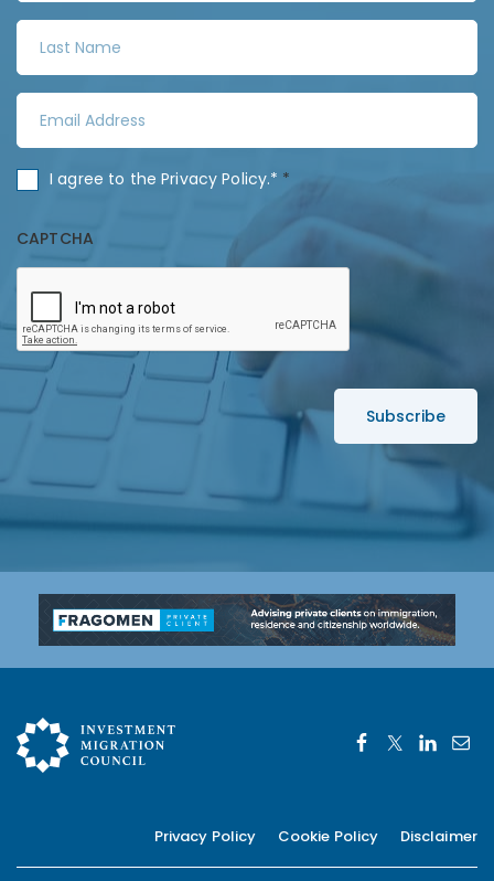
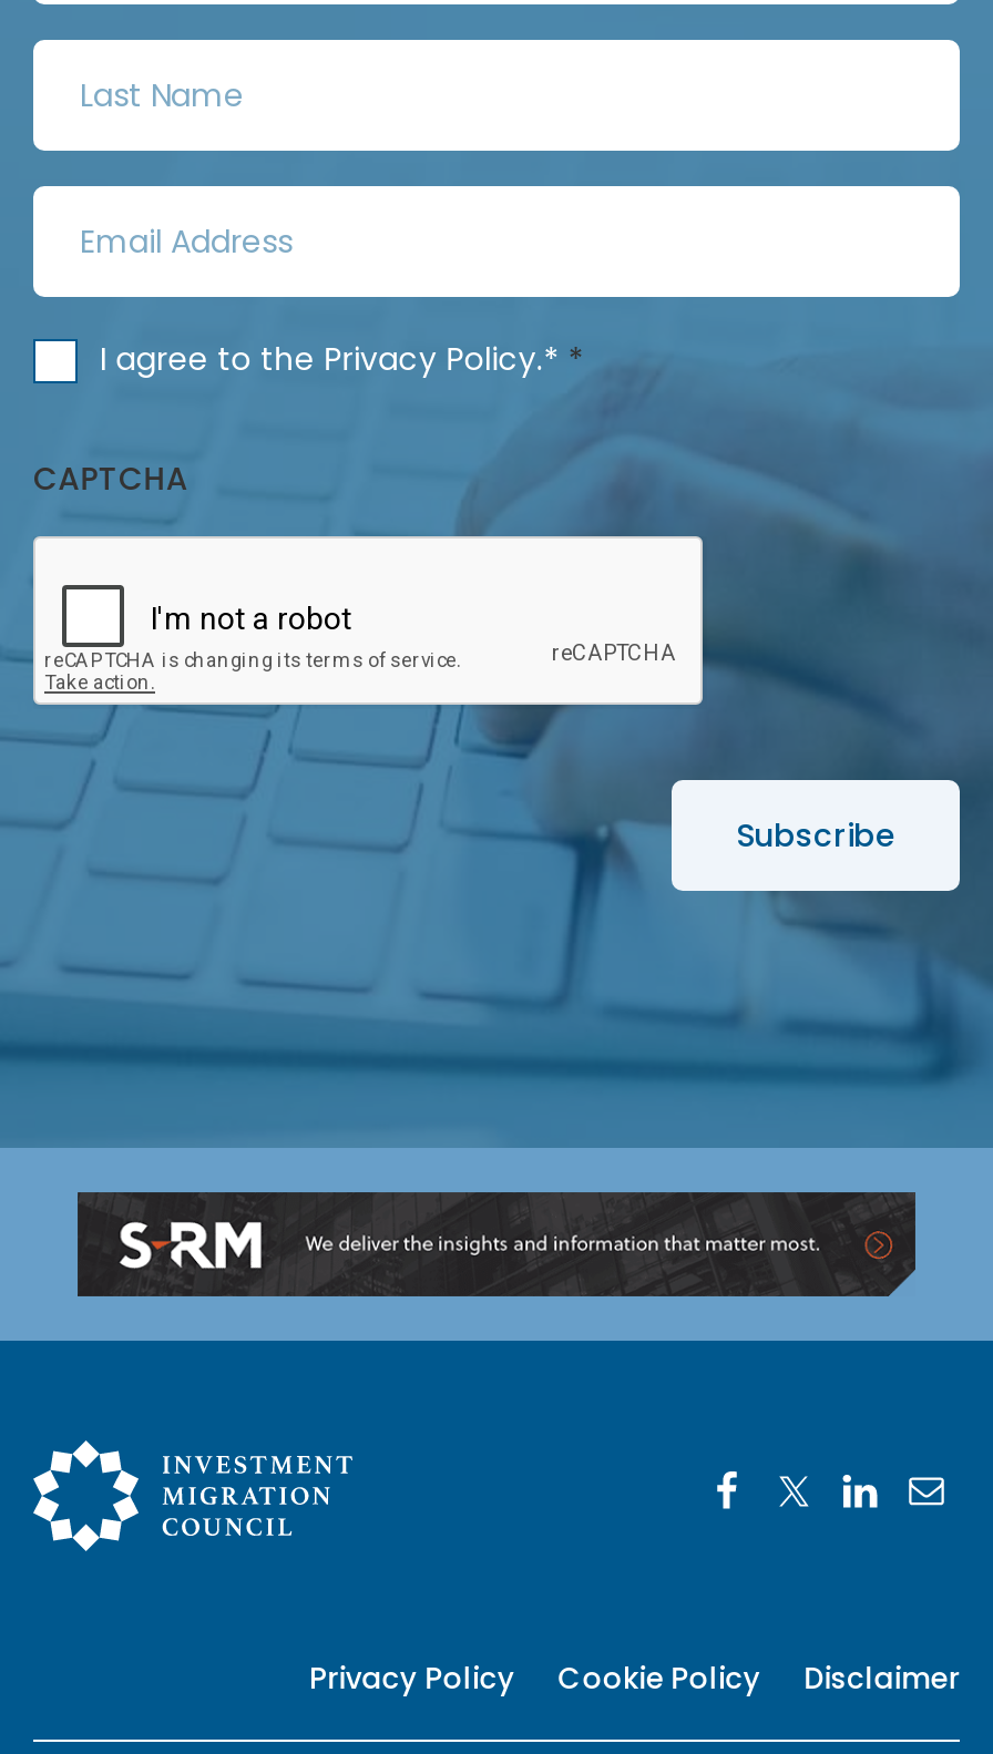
[42,596,457,647] [image] -> [82,1194,915,1296] [image]

